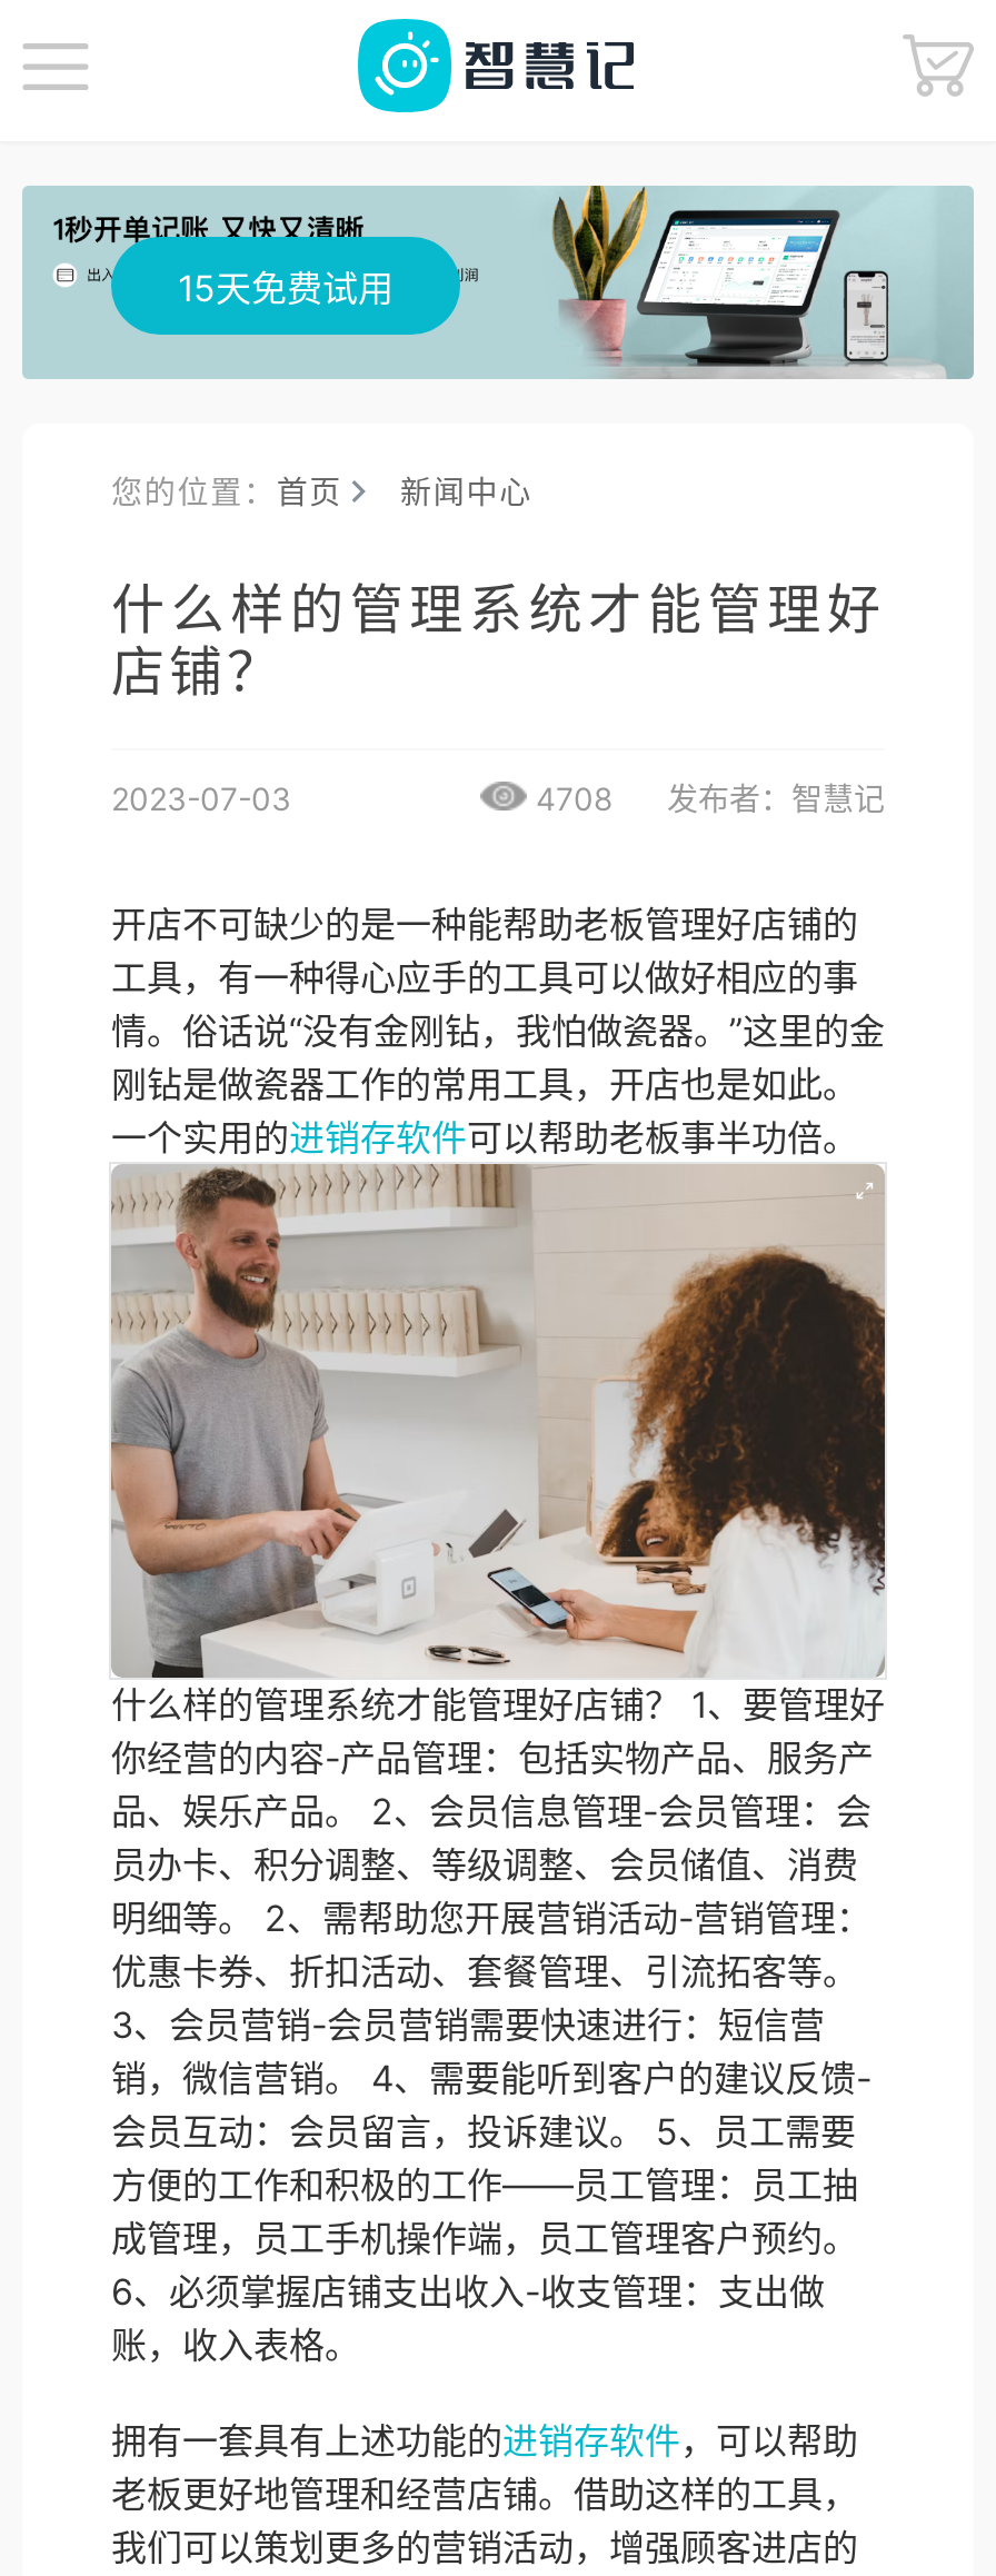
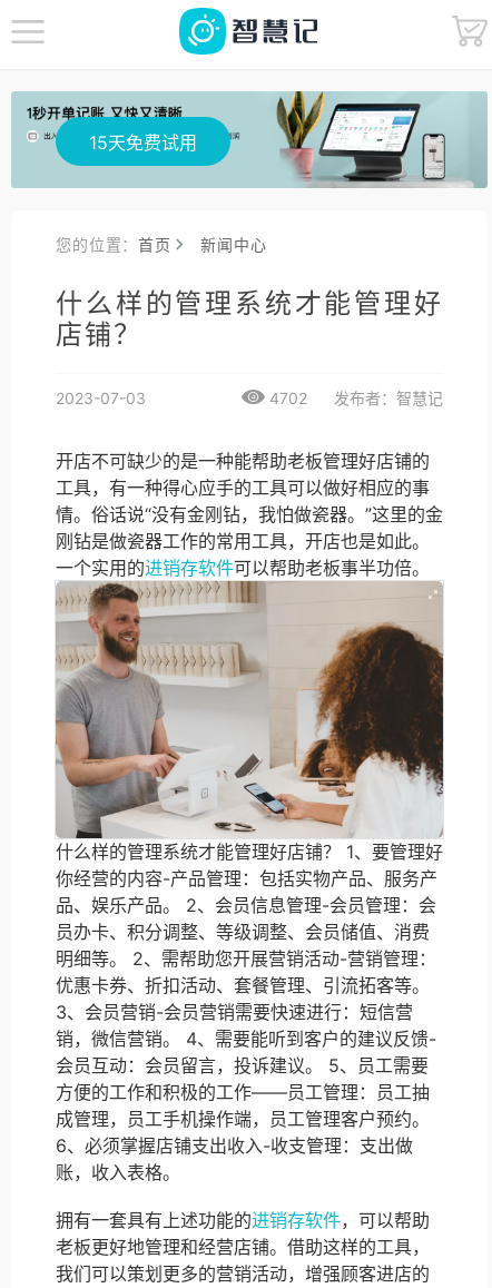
[536,779,885,817] 4708 发布者：智慧记 -> [269,389,443,407] 4702 发布者：智慧记

